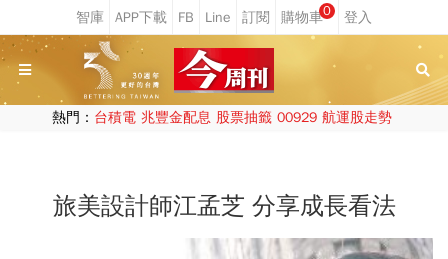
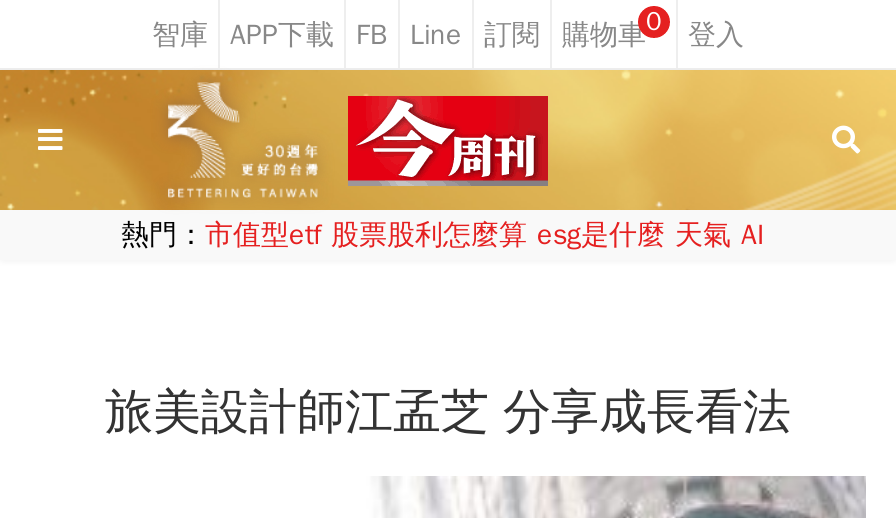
[51,109,391,126] 熱門：台積電 兆豐金配息 股票抽籤 00929 航運股走勢 -> [121,218,765,252] 熱門：市值型etf 股票股利怎麼算 esg是什麼 天氣 AI

